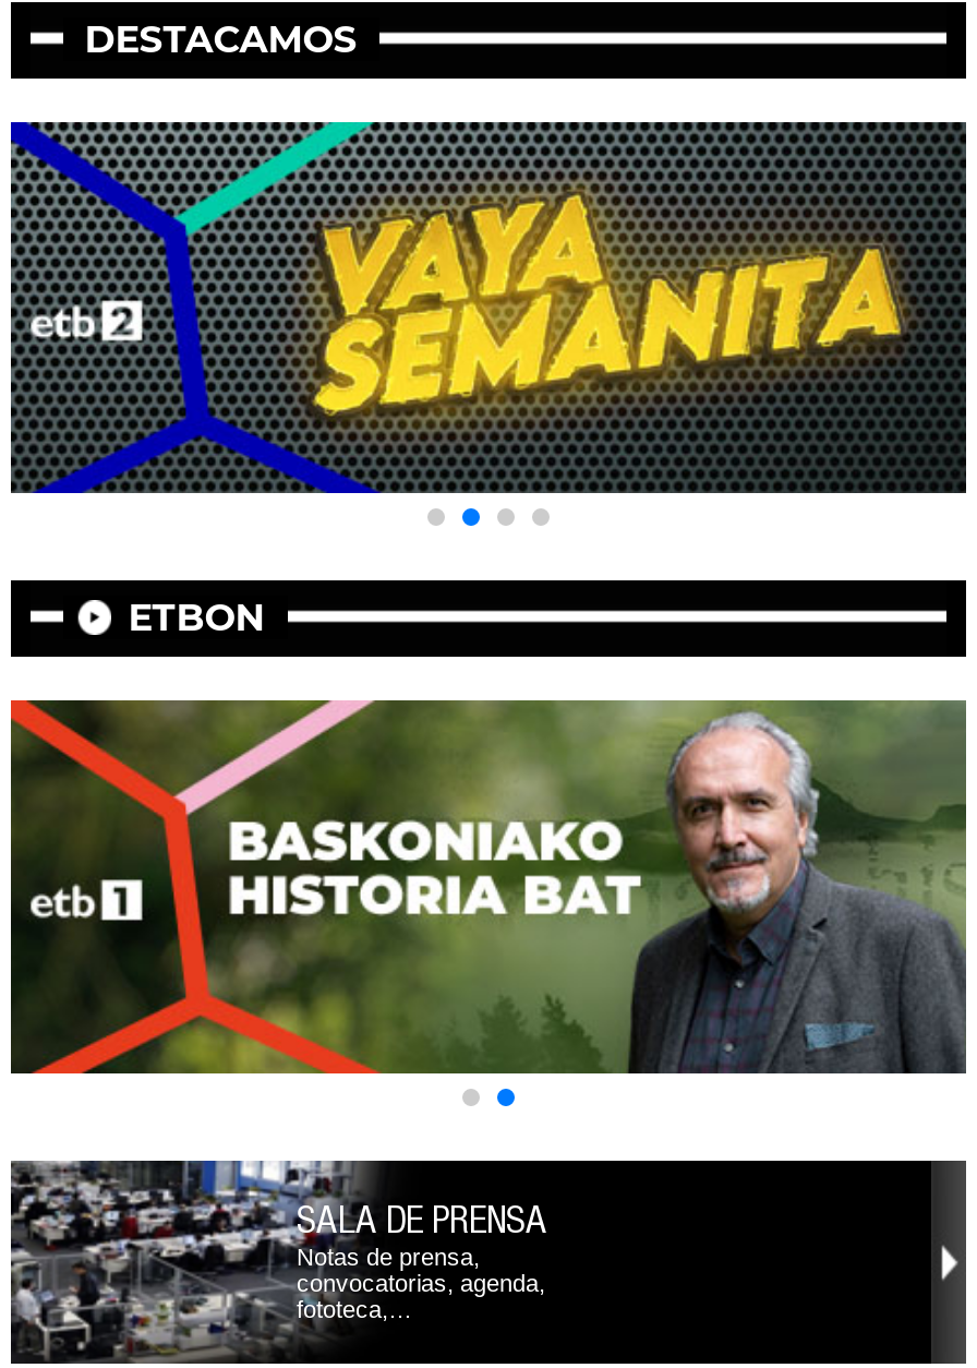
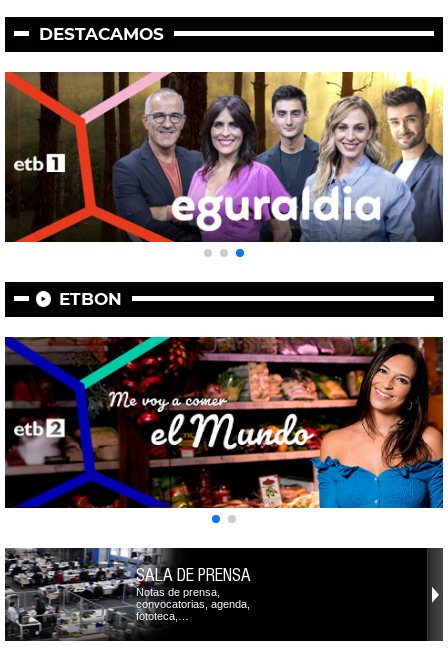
[9,120,968,528] [image] -> [4,71,444,258] [image]
[9,698,968,1108] [image] -> [4,336,444,524] [image]

